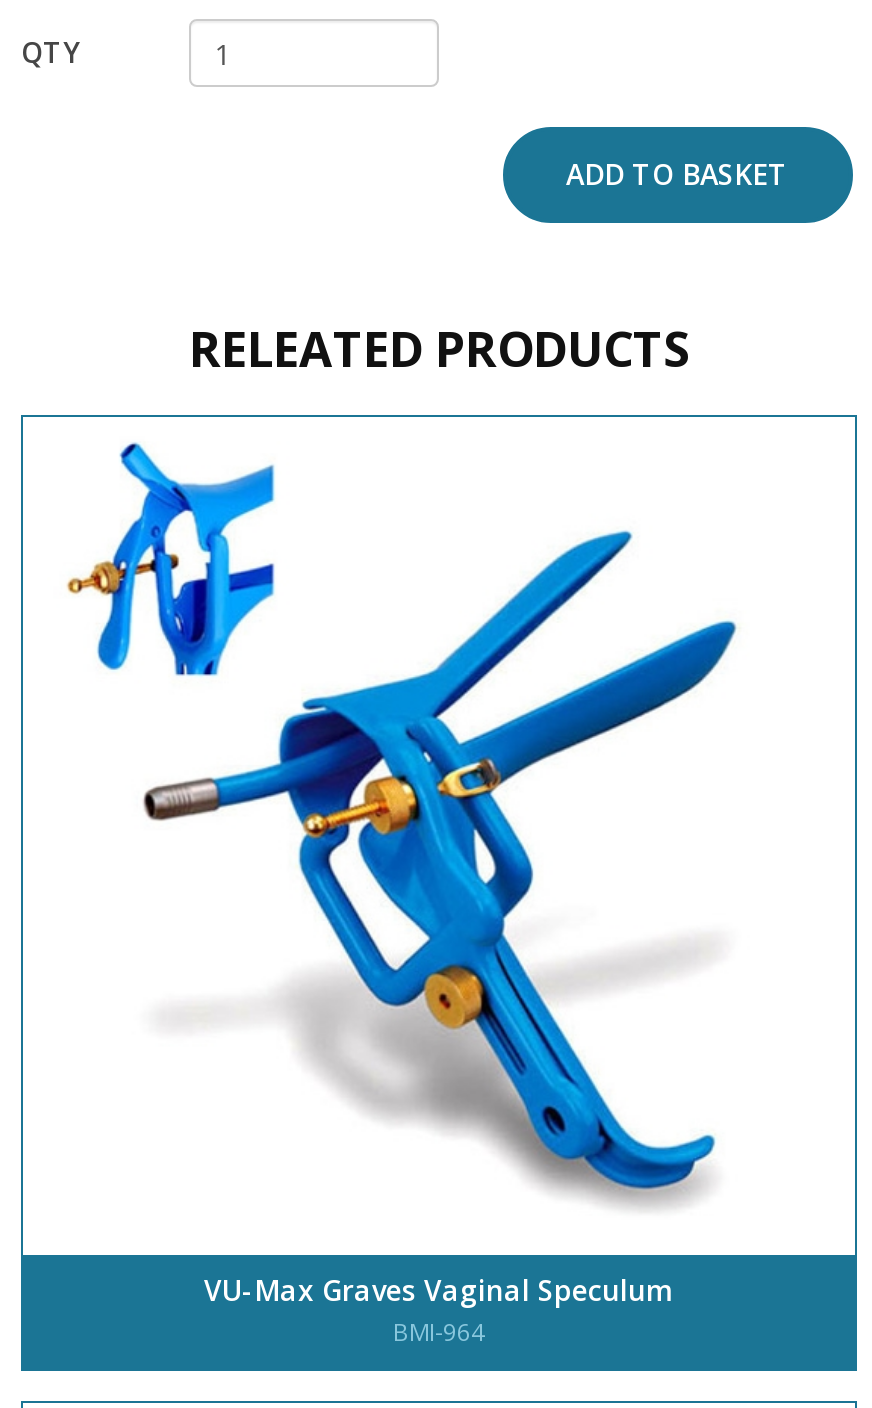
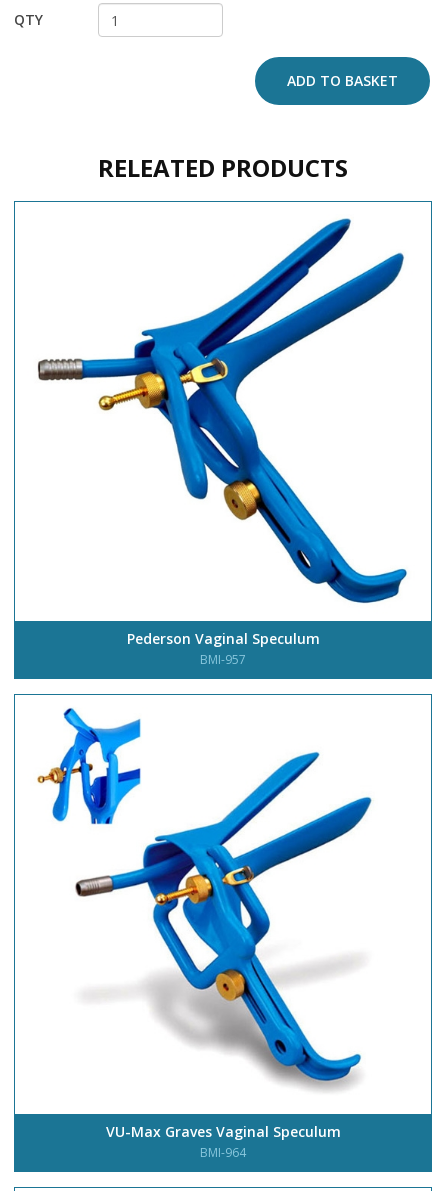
none -> [37,218,408,668] [image] | Pederson Vaginal Speculum | BMI-957

